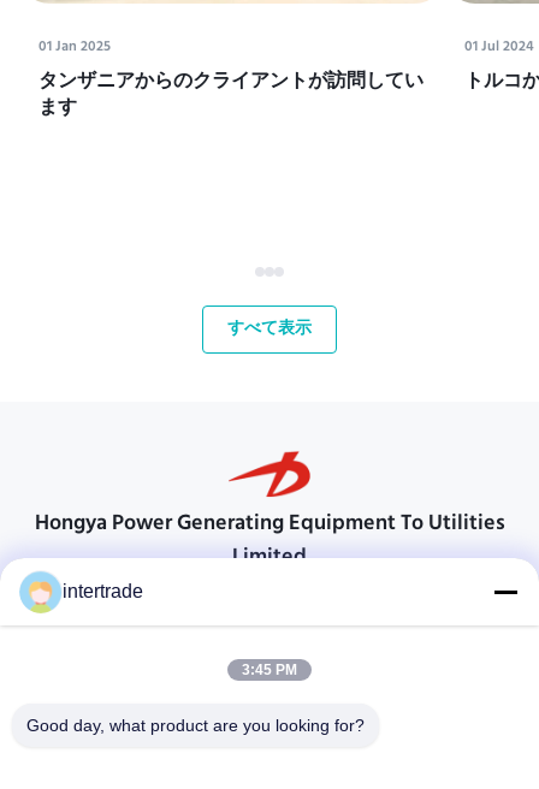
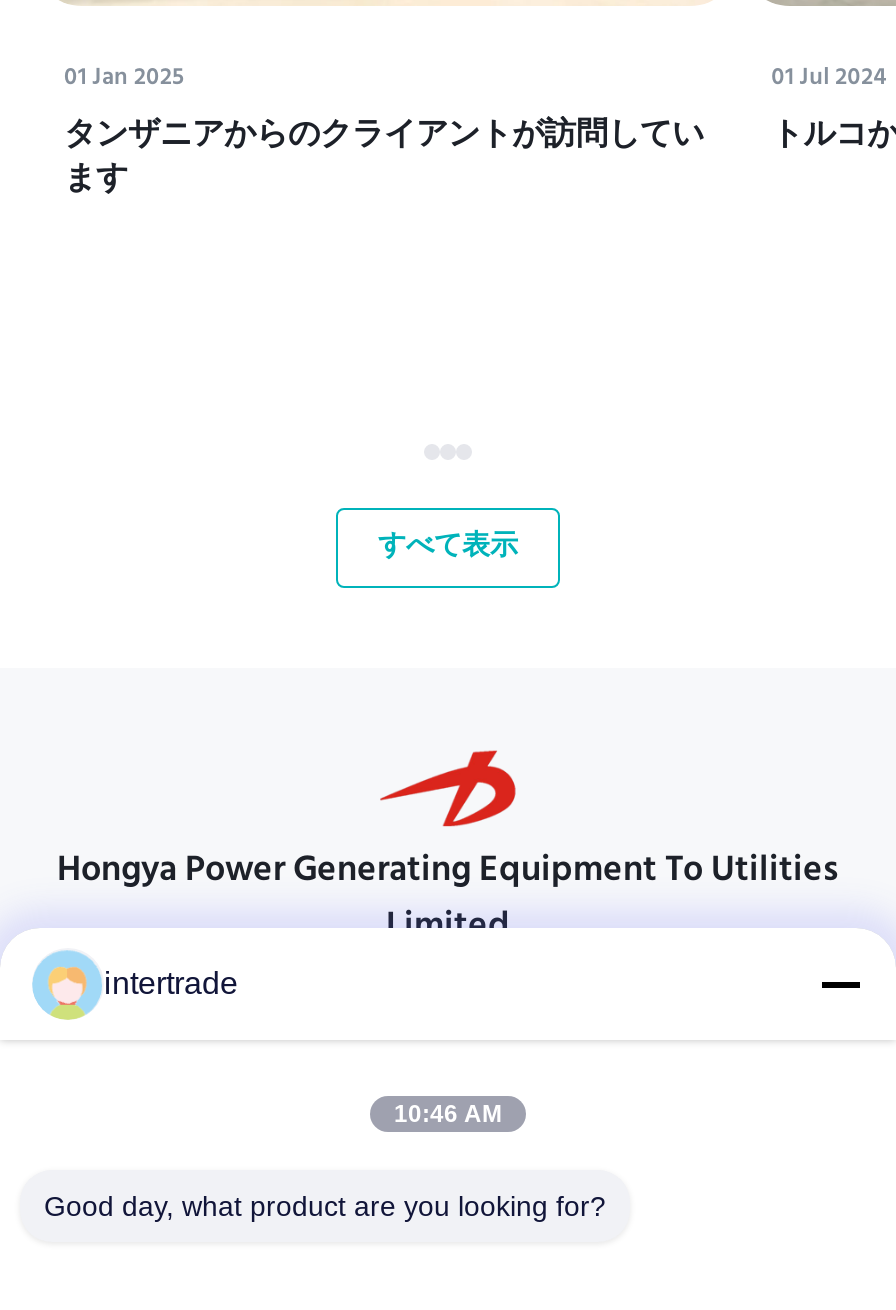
[242,662,297,678] 3:45 PM -> [394,1100,502,1128] 10:46 AM

